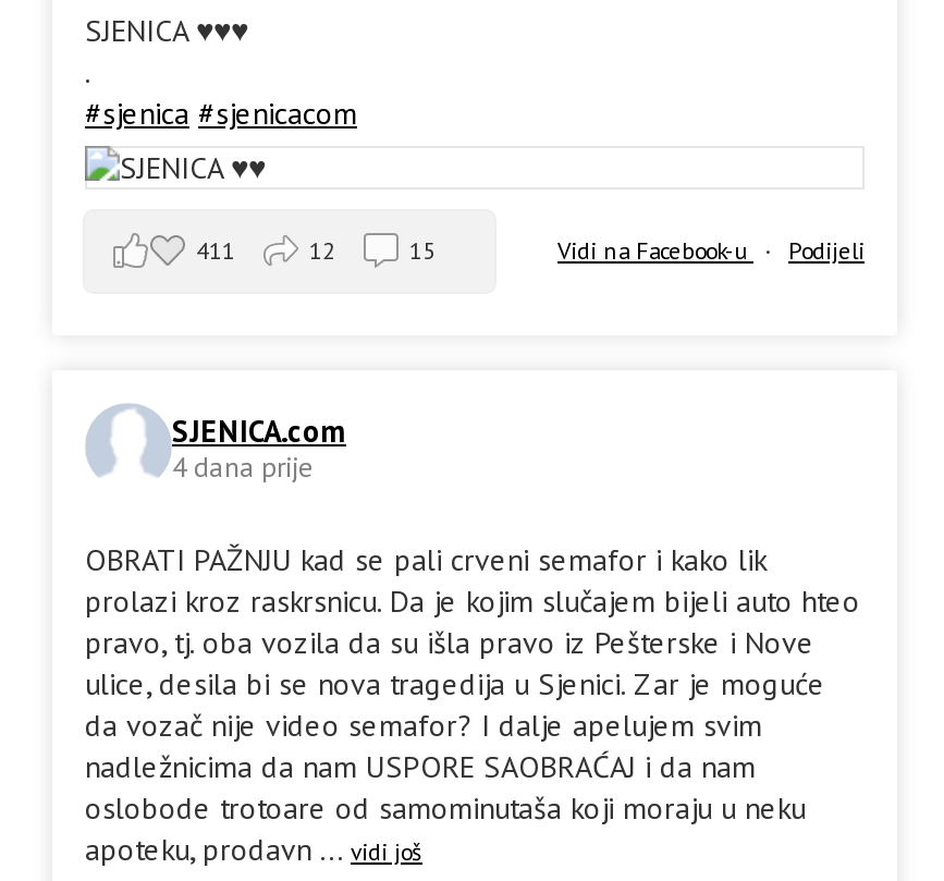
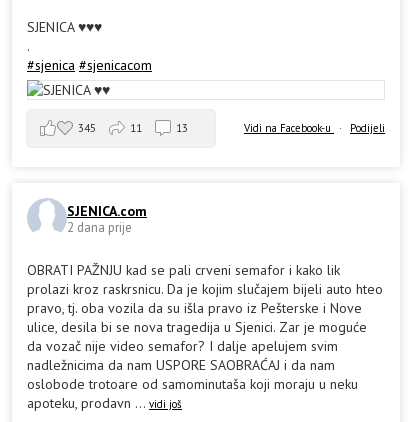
[196,235,235,265] 411 -> [78,121,96,135] 345
[309,235,335,265] 12 -> [130,121,142,135] 11
[409,235,436,265] 15 -> [176,121,188,135] 13
[172,449,314,486] 4 dana prije -> [67,219,132,236] 2 dana prije

